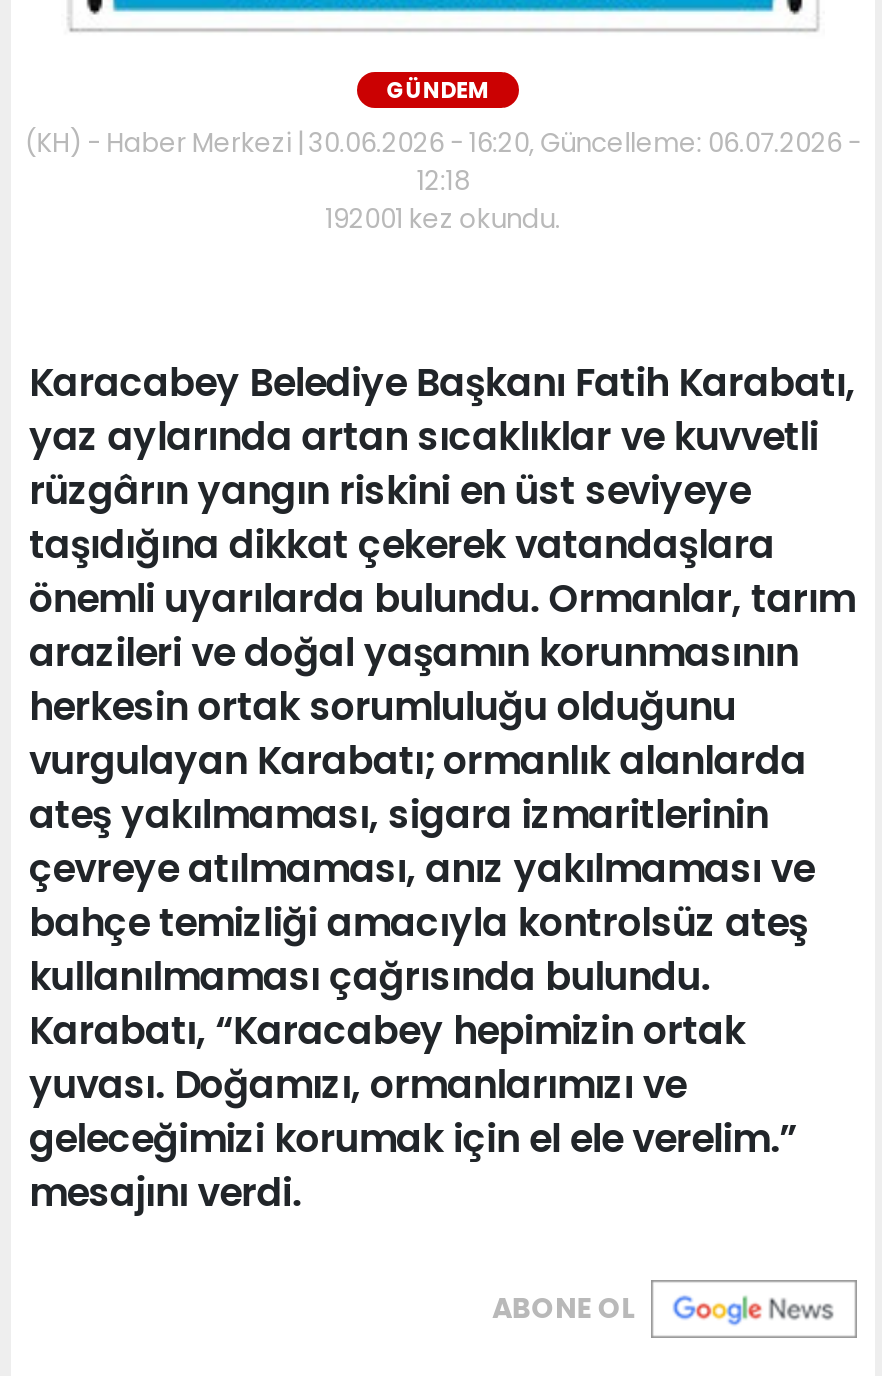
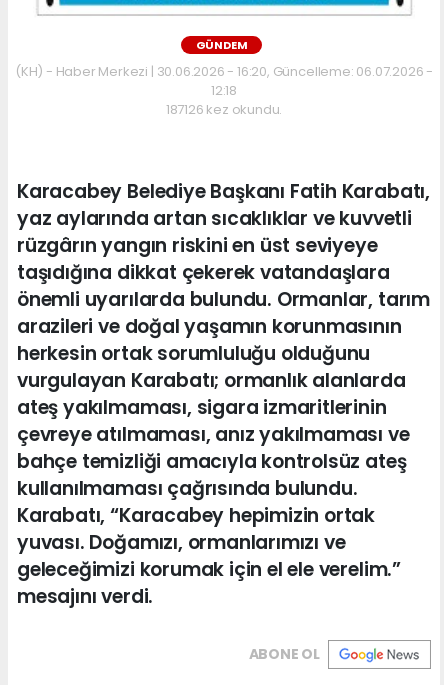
[325,200,561,238] 192001 kez okundu. -> [166,100,282,119] 187126 kez okundu.

